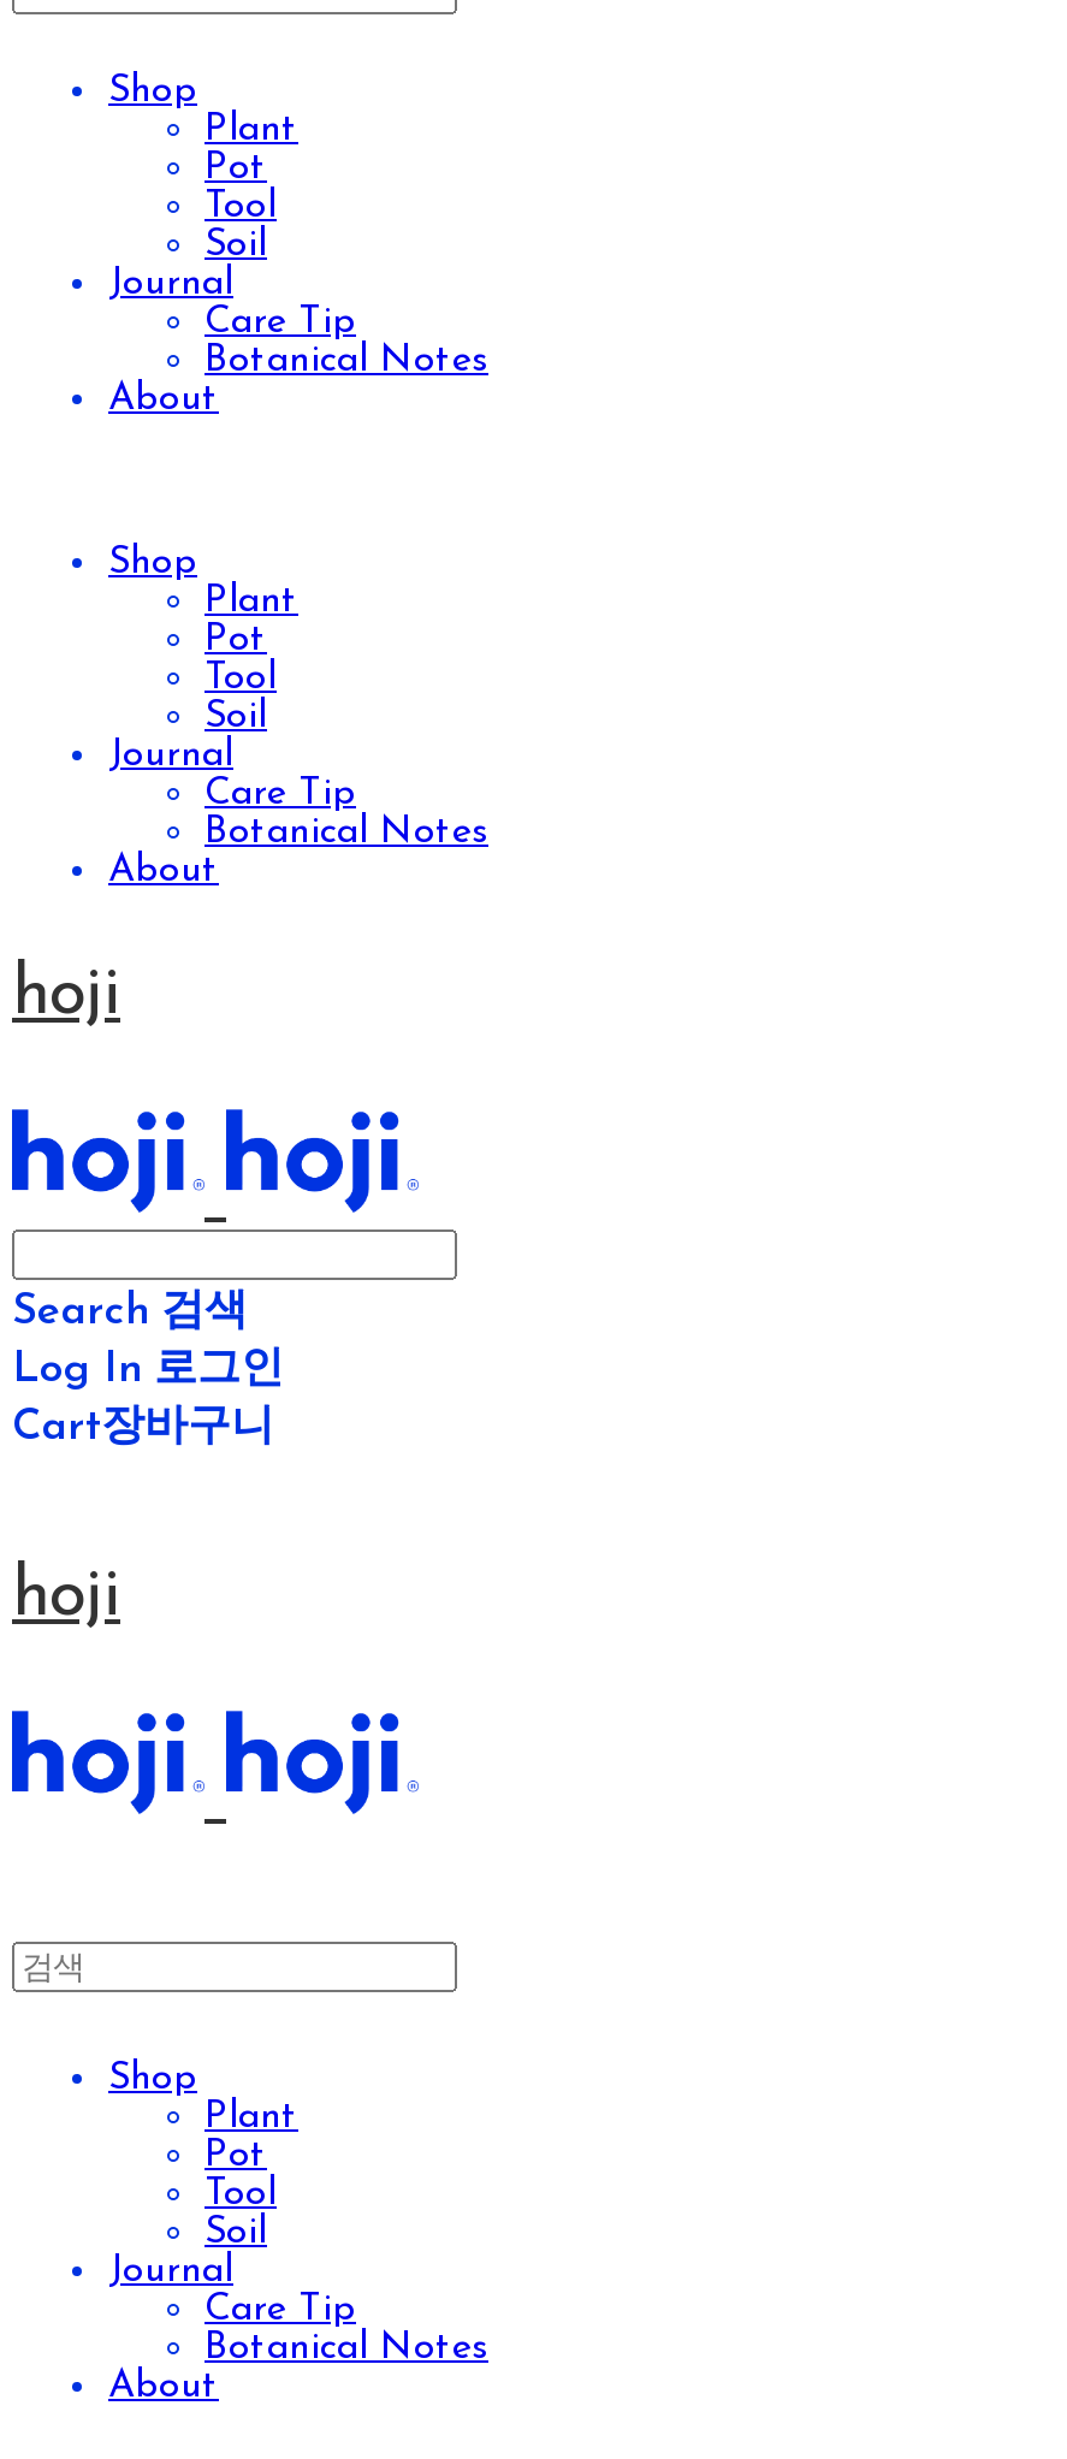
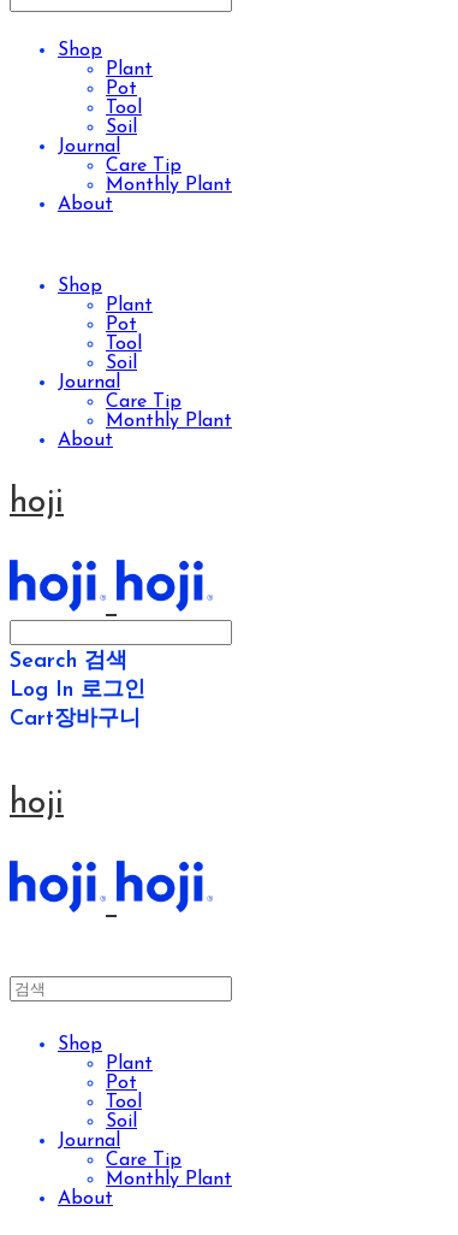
[204,341,488,380] Botanical Notes -> [106,176,232,195] Monthly Plant
[204,813,488,852] Botanical Notes -> [106,412,232,431] Monthly Plant
[204,2329,488,2368] Botanical Notes -> [106,1170,232,1189] Monthly Plant

